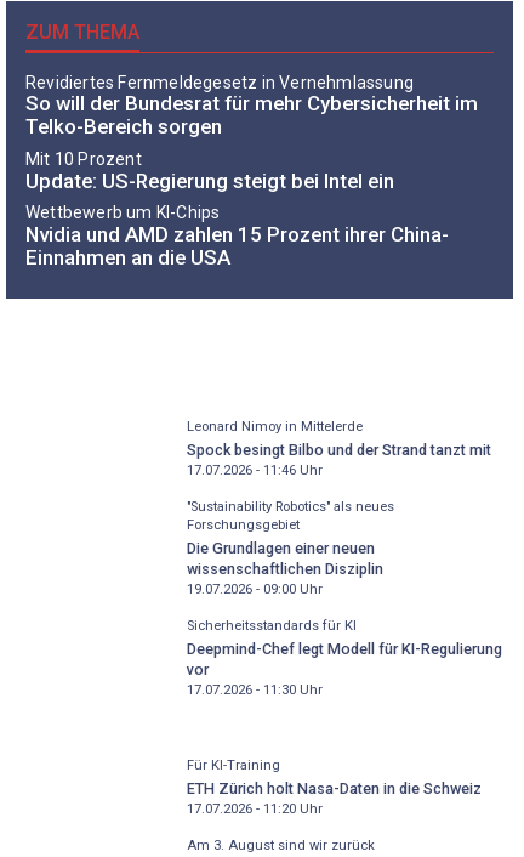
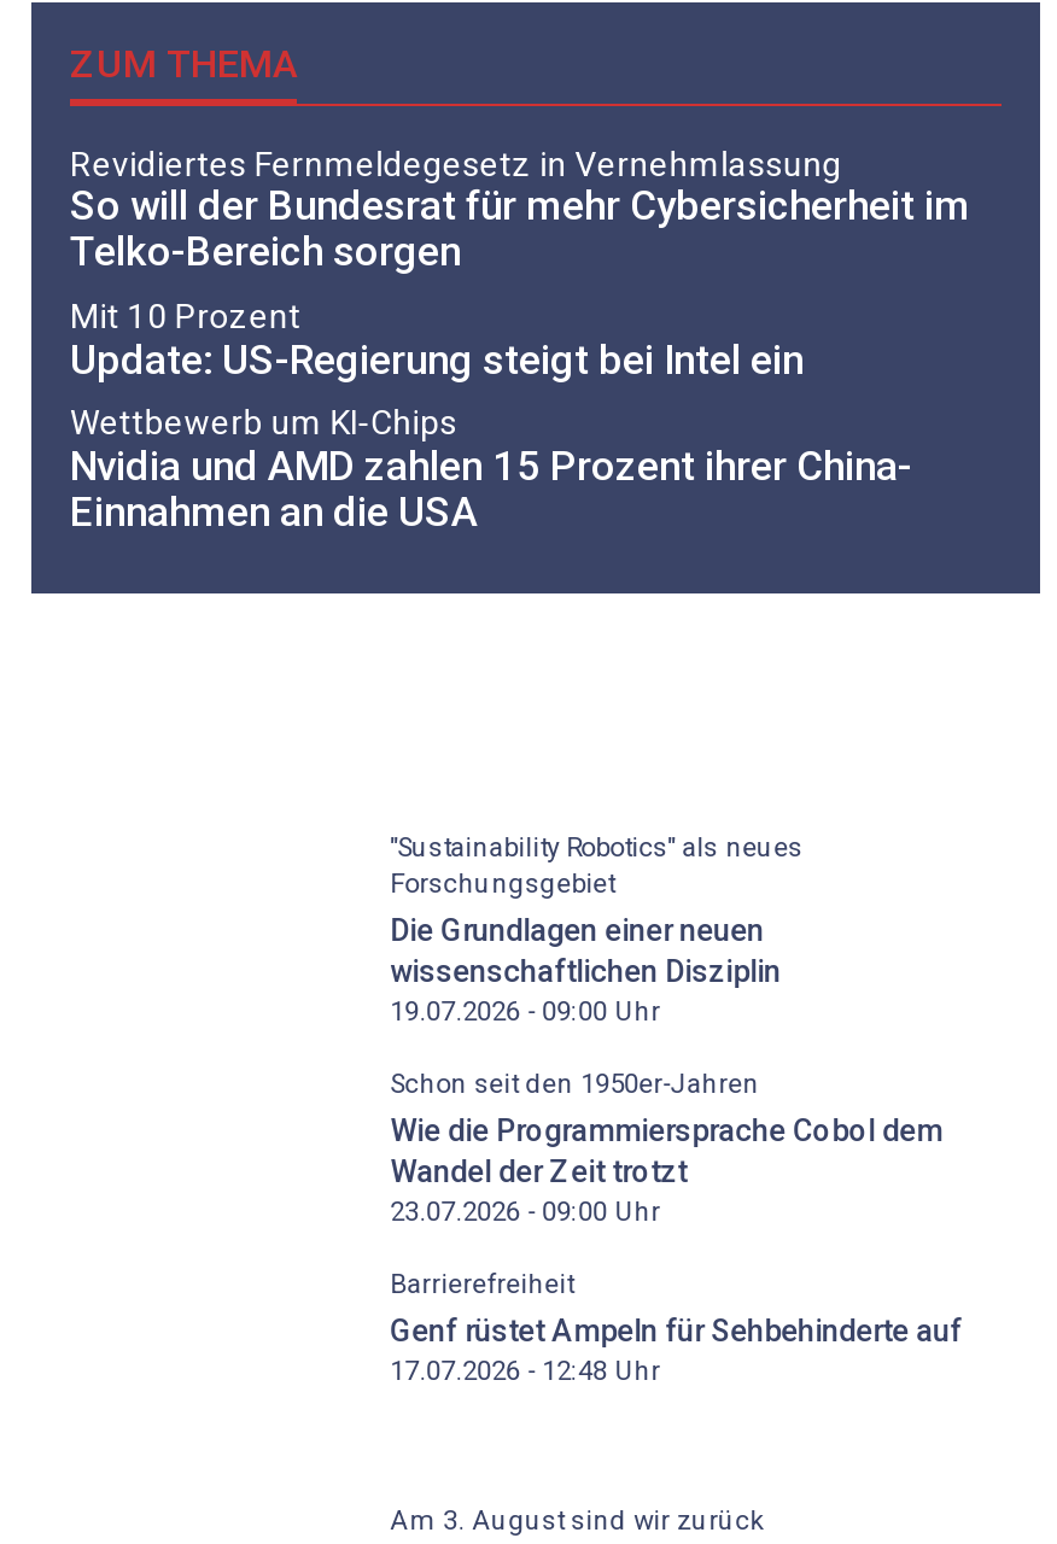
[186,419,491,479] Leonard Nimoy in Mittelerde | Spock besingt Bilbo und der Strand tanzt mit | 17.07.2026 - 11:46 Uhr -> none
[186,618,502,698] Sicherheitsstandards für KI | Deepmind-Chef legt Modell für KI-Regulierung | vor | 17.07.2026 - 11:30 Uhr -> [390,1069,943,1229] Schon seit den 1950er-Jahren | Wie die Programmiersprache Cobol dem | Wandel der Zeit trotzt | 23.07.2026 - 09:00 Uhr
[186,758,481,817] Für KI-Training | ETH Zürich holt Nasa-Daten in die Schweiz | 17.07.2026 - 11:20 Uhr -> [390,1270,962,1388] Barrierefreiheit | Genf rüstet Ampeln für Sehbehinderte auf | 17.07.2026 - 12:48 Uhr

